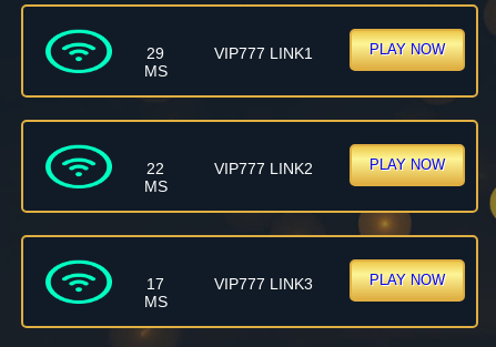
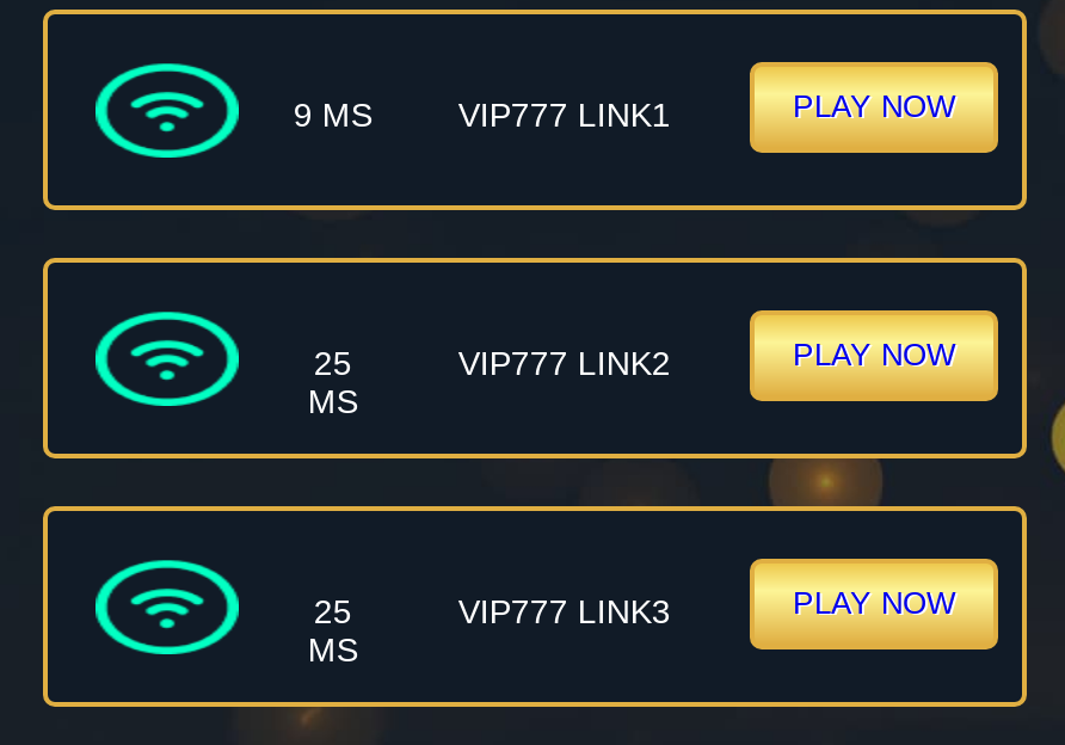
[144,45,167,80] 29 | MS -> [293,96,372,134] 9 MS
[147,160,165,178] 22 -> [314,344,352,383] 25
[147,275,165,293] 17 -> [314,593,352,631] 25

